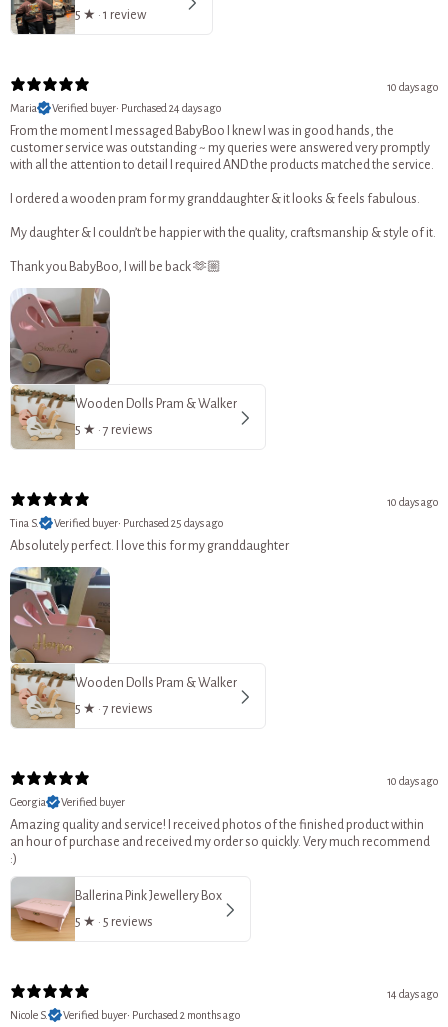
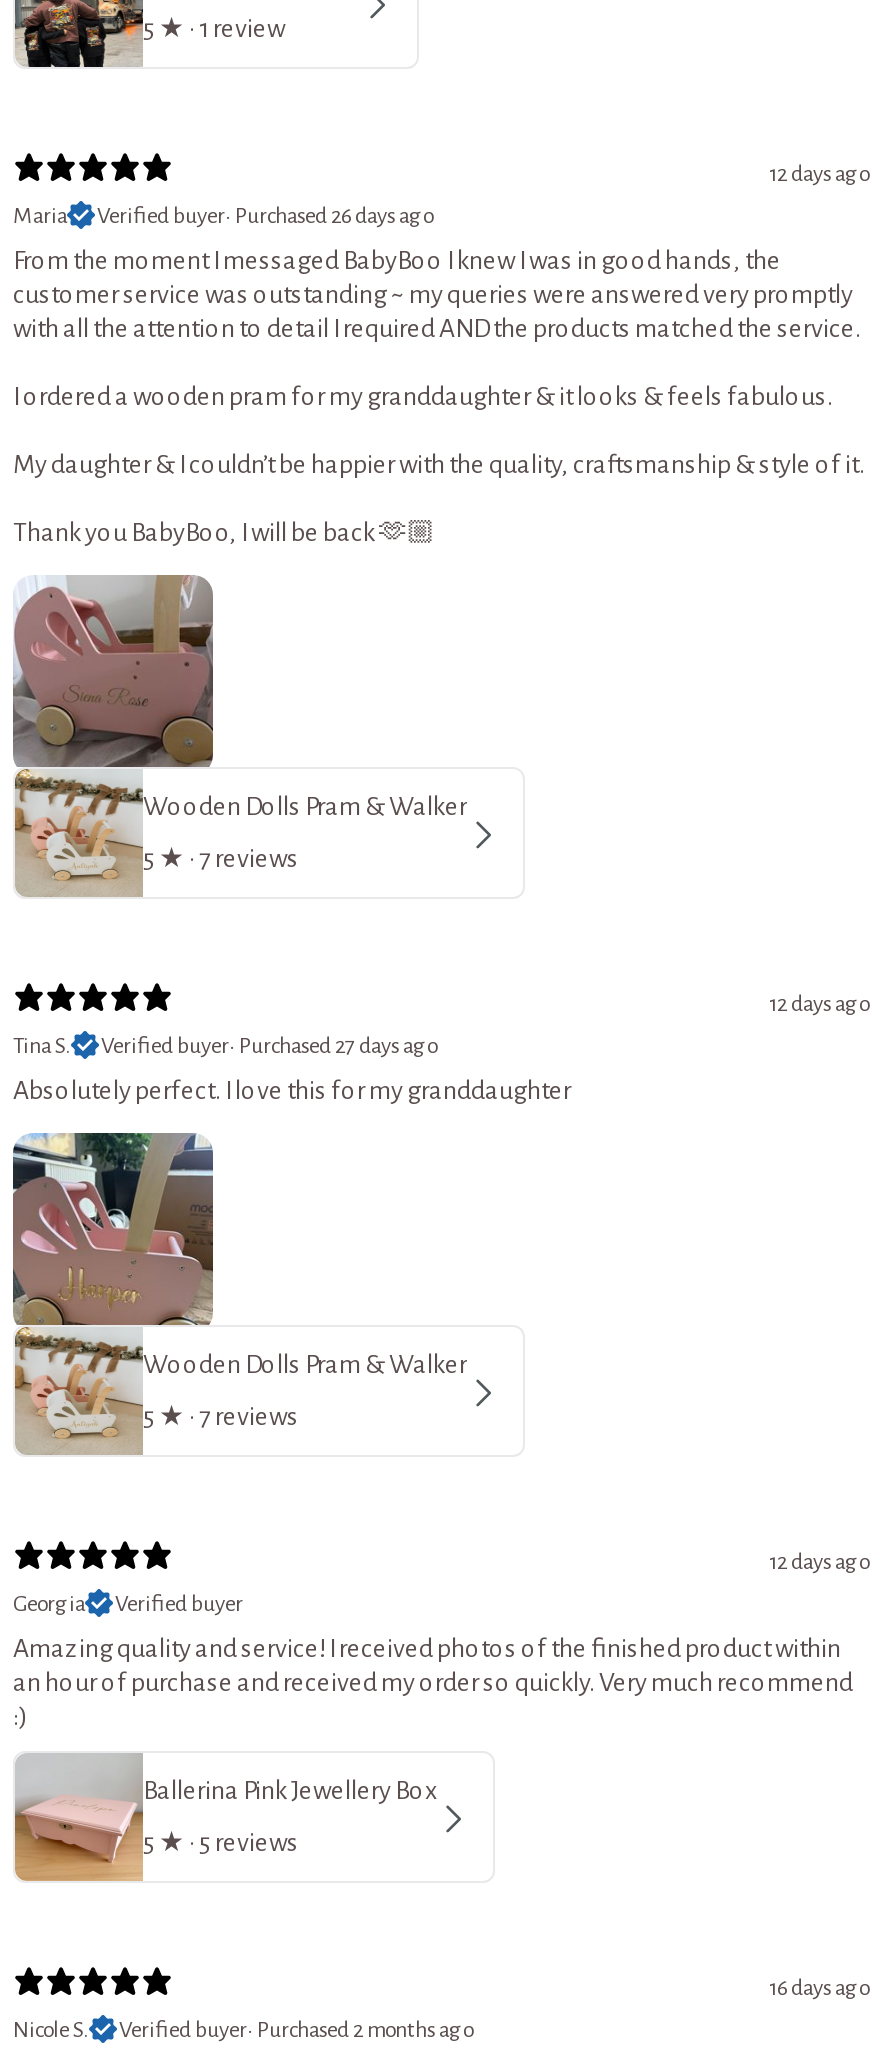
[387,80,438,92] 10 days ago -> [769,161,869,185] 12 days ago
[52,101,221,113] Verified buyer • Purchased 24 days ago -> [97,203,433,227] Verified buyer • Purchased 26 days ago
[387,495,438,507] 10 days ago -> [769,991,869,1015] 12 days ago
[54,516,223,528] Verified buyer • Purchased 25 days ago -> [101,1033,437,1057] Verified buyer • Purchased 27 days ago
[387,774,438,786] 10 days ago -> [769,1549,869,1573] 12 days ago
[387,987,438,999] 14 days ago -> [769,1975,869,1999] 16 days ago

